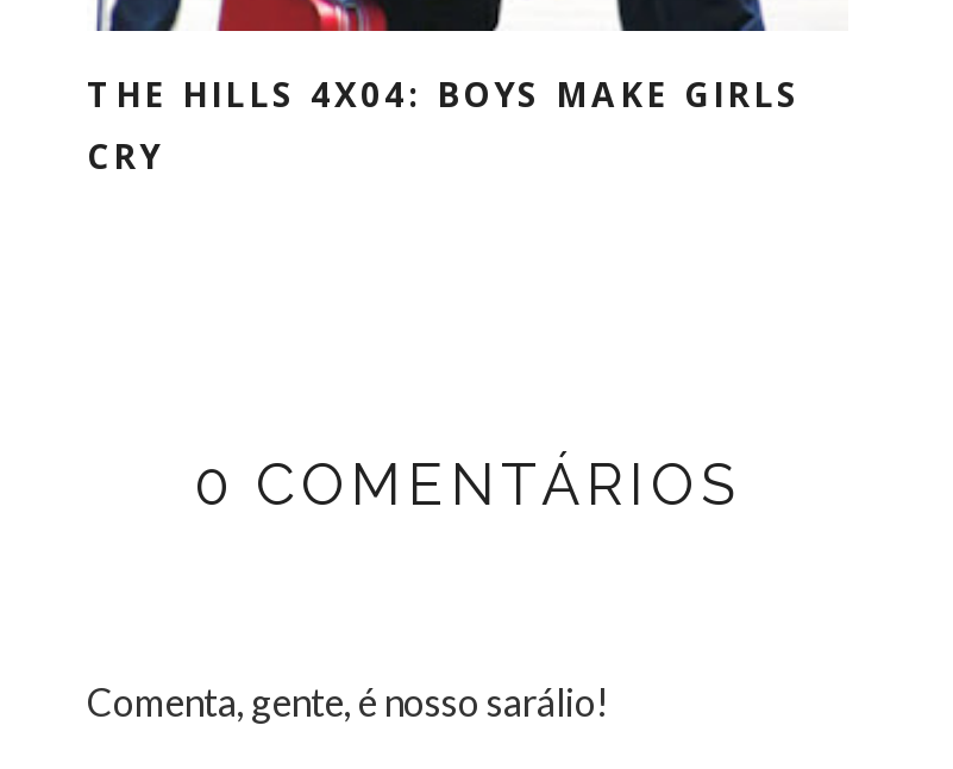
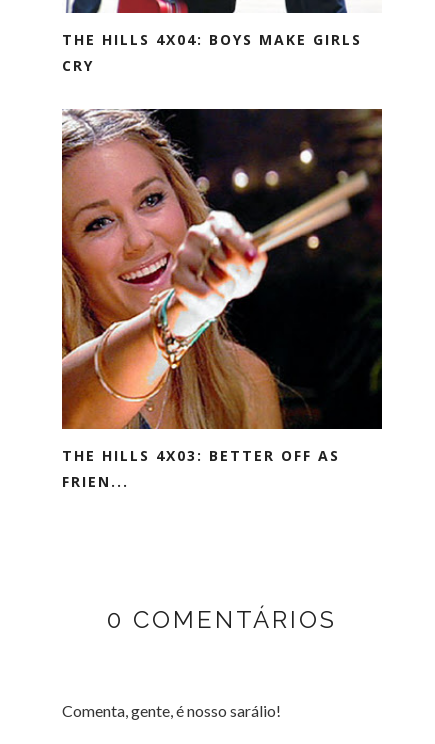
none -> [61,108,383,490] [image] | THE HILLS 4X03: BETTER OFF AS | FRIEN...

